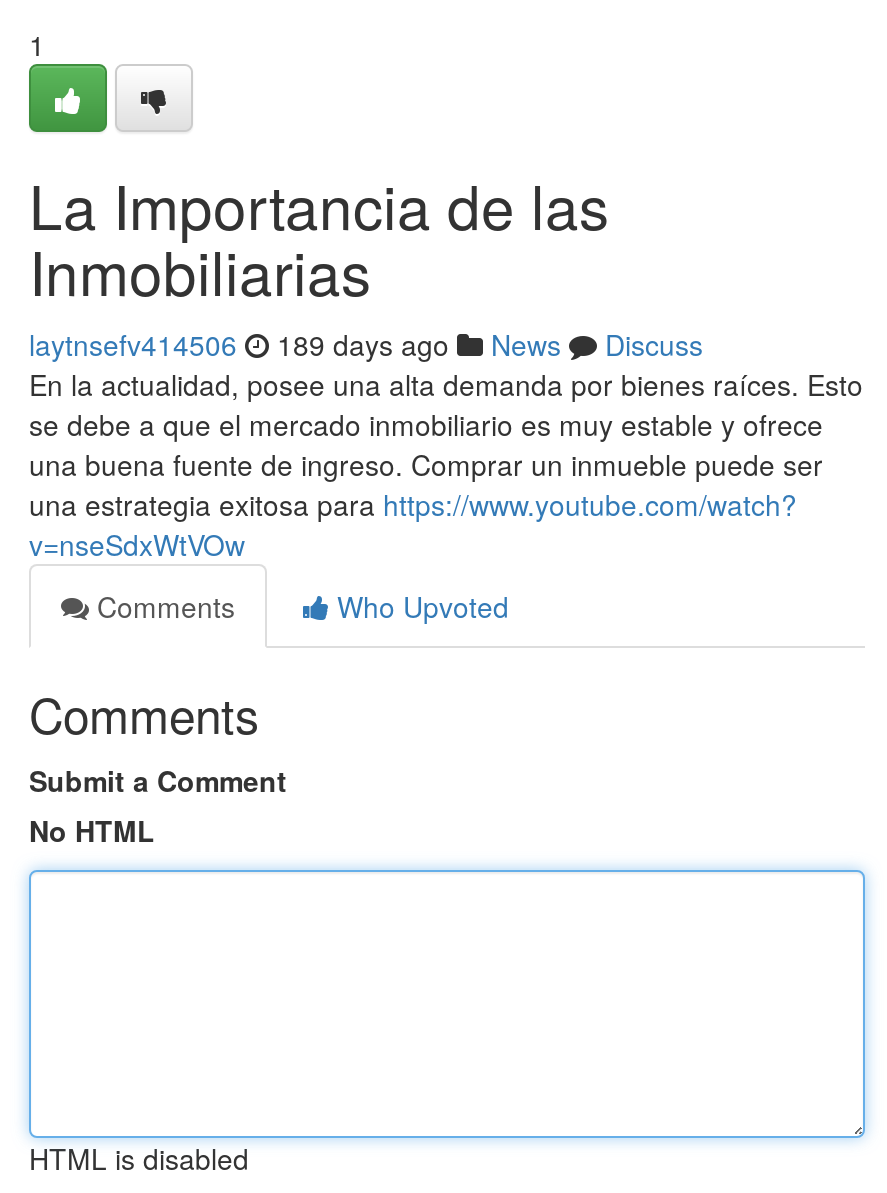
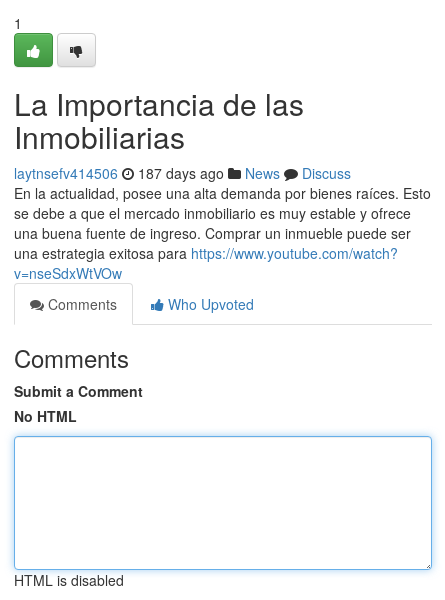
[29,324,703,364] laytnsefv414506 189 days ago News Discuss -> [14,163,351,183] laytnsefv414506 187 days ago News Discuss

